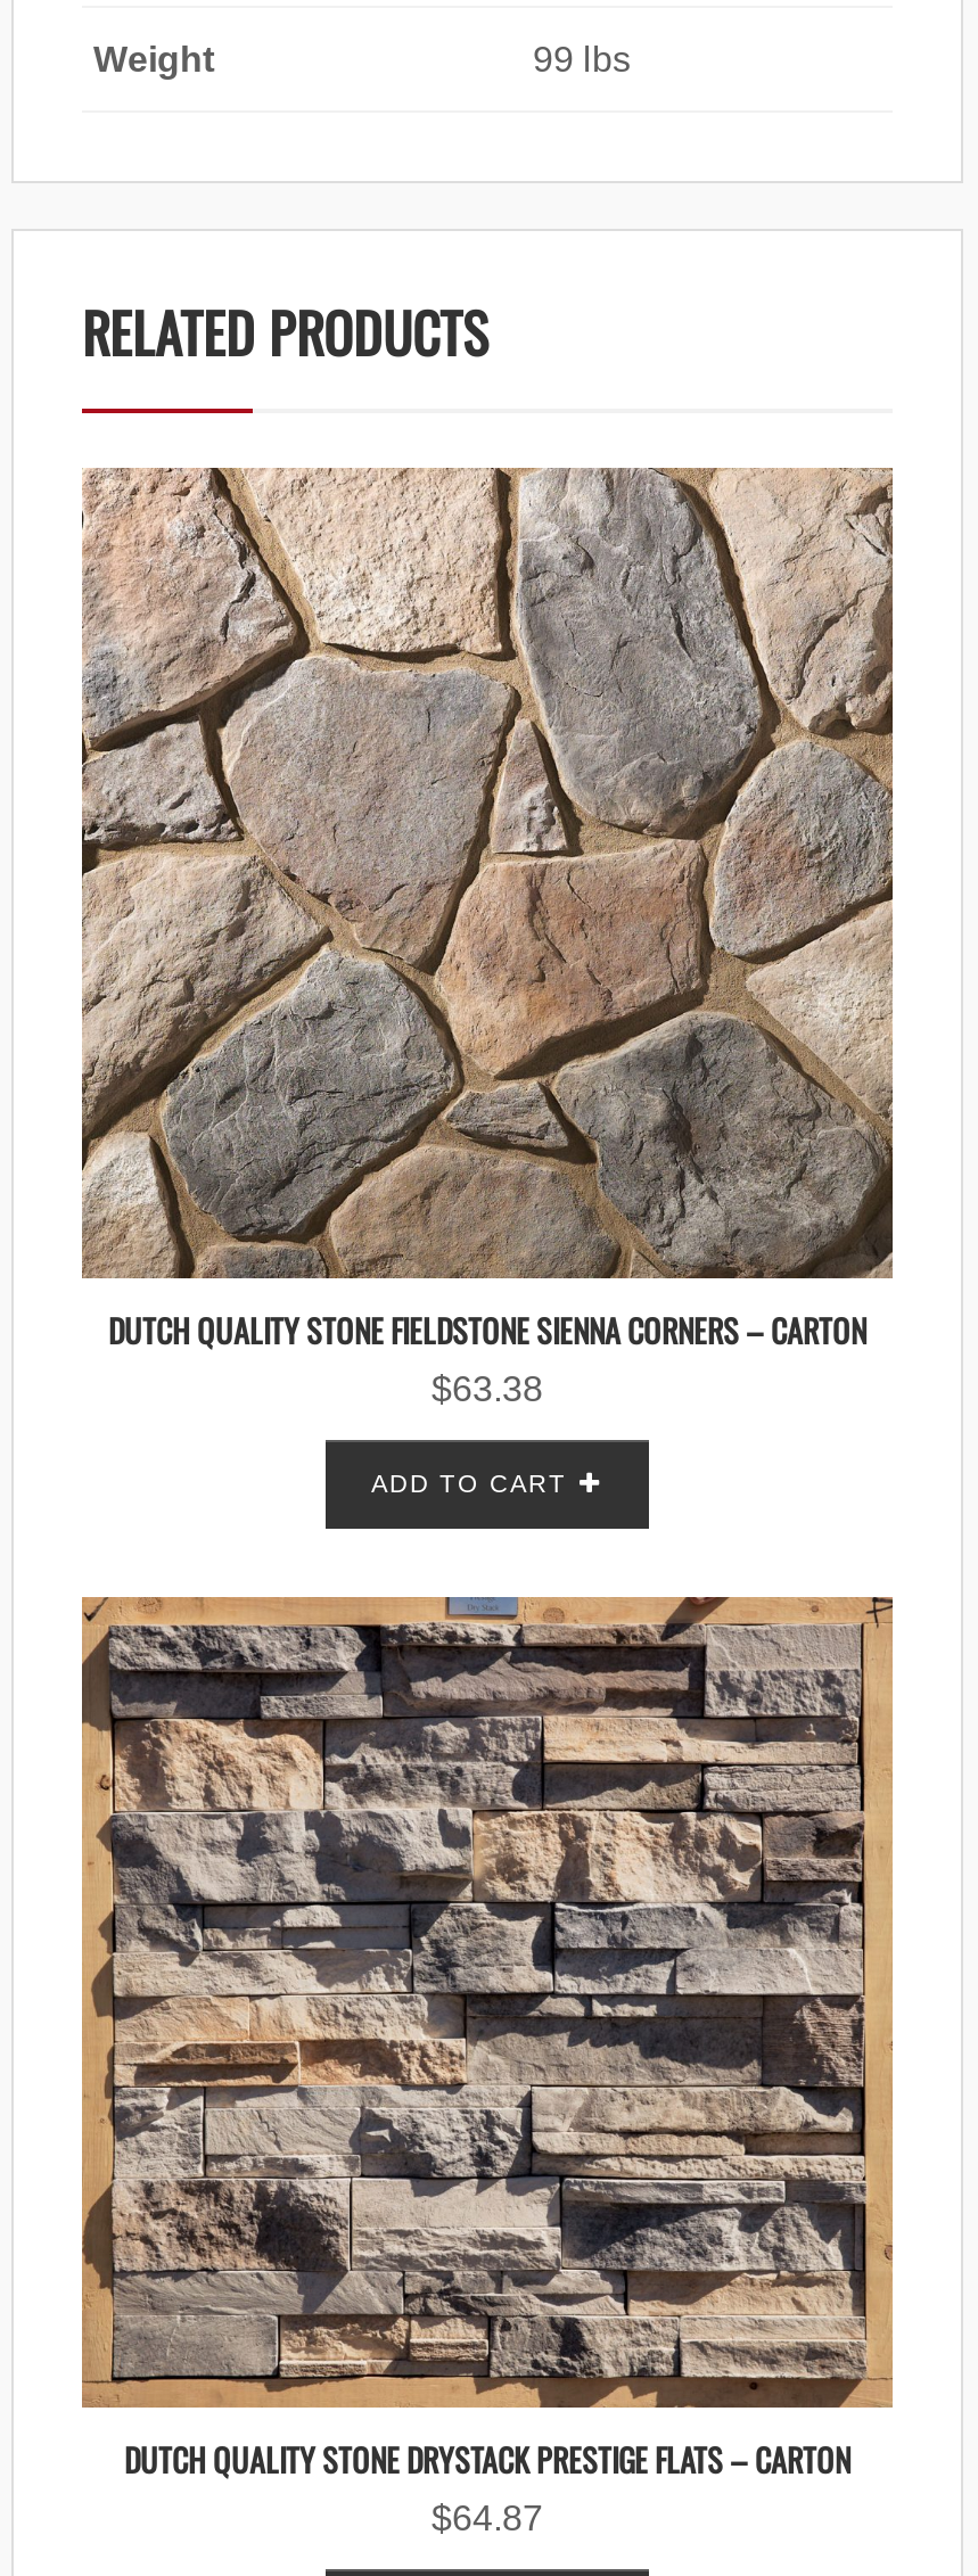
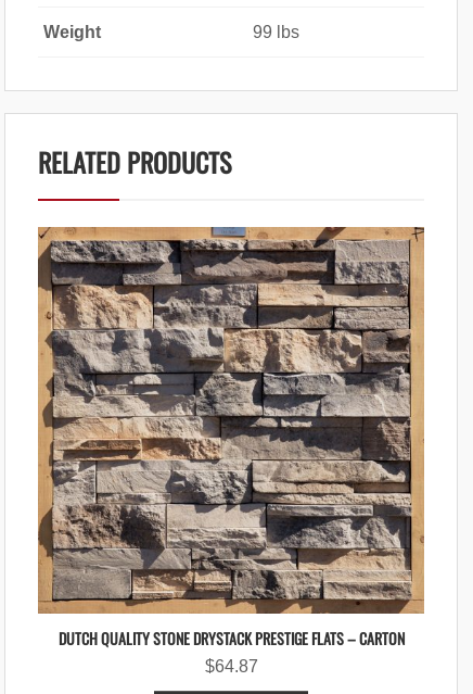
[80,466,895,1497] [image] | DUTCH QUALITY STONE FIELDSTONE SIENNA CORNERS – CARTON | $63.38 | ADD TO CART -> none

